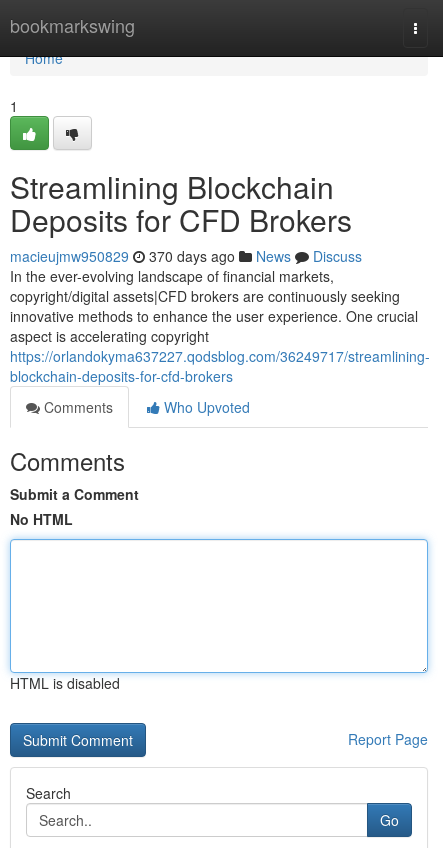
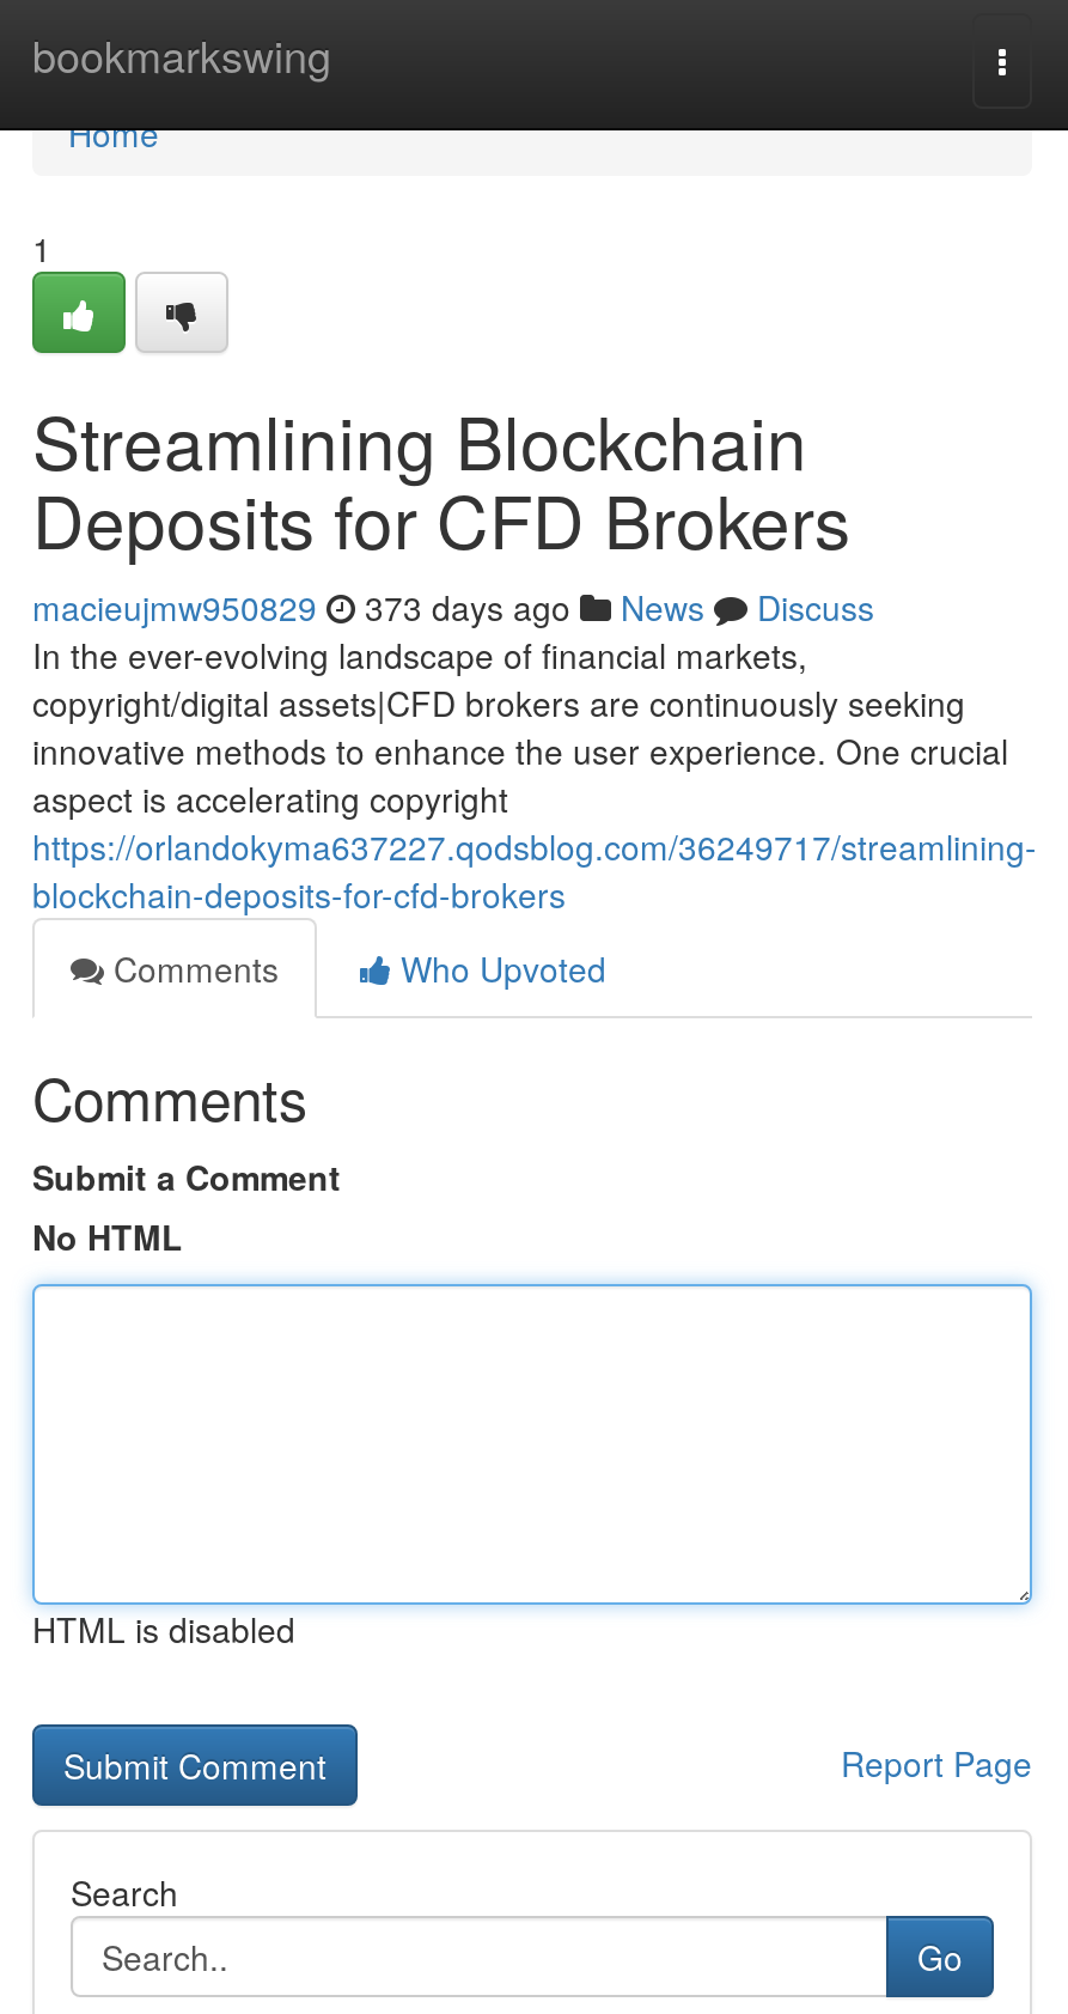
[10,246,362,266] macieujmw950829 370 days ago News Discuss -> [32,583,874,631] macieujmw950829 373 days ago News Discuss

